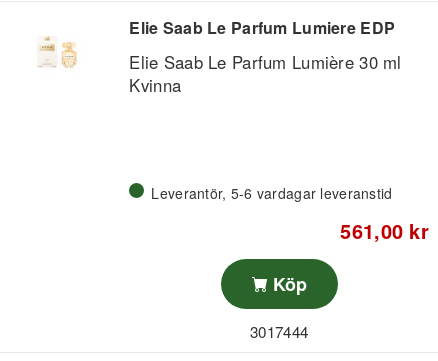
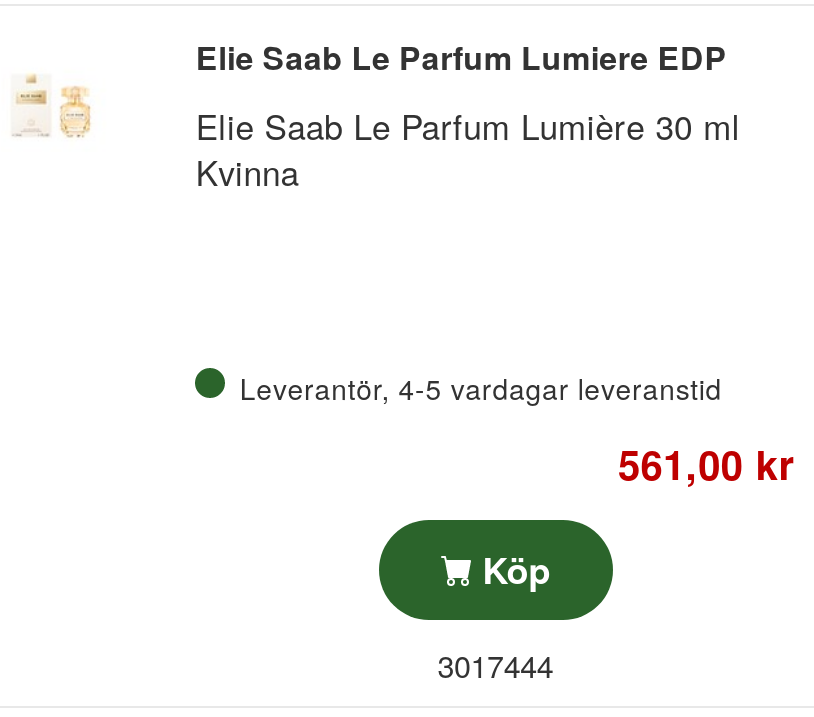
[151,183,392,203] Leverantör, 5-6 vardagar leveranstid -> [240,368,722,408] Leverantör, 4-5 vardagar leveranstid

